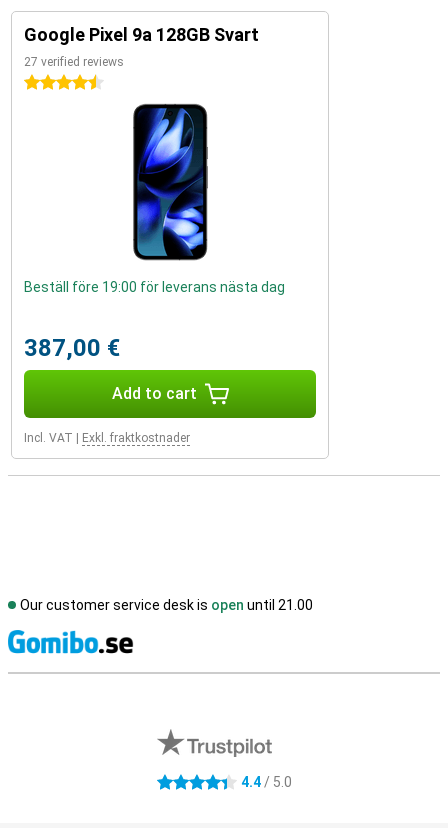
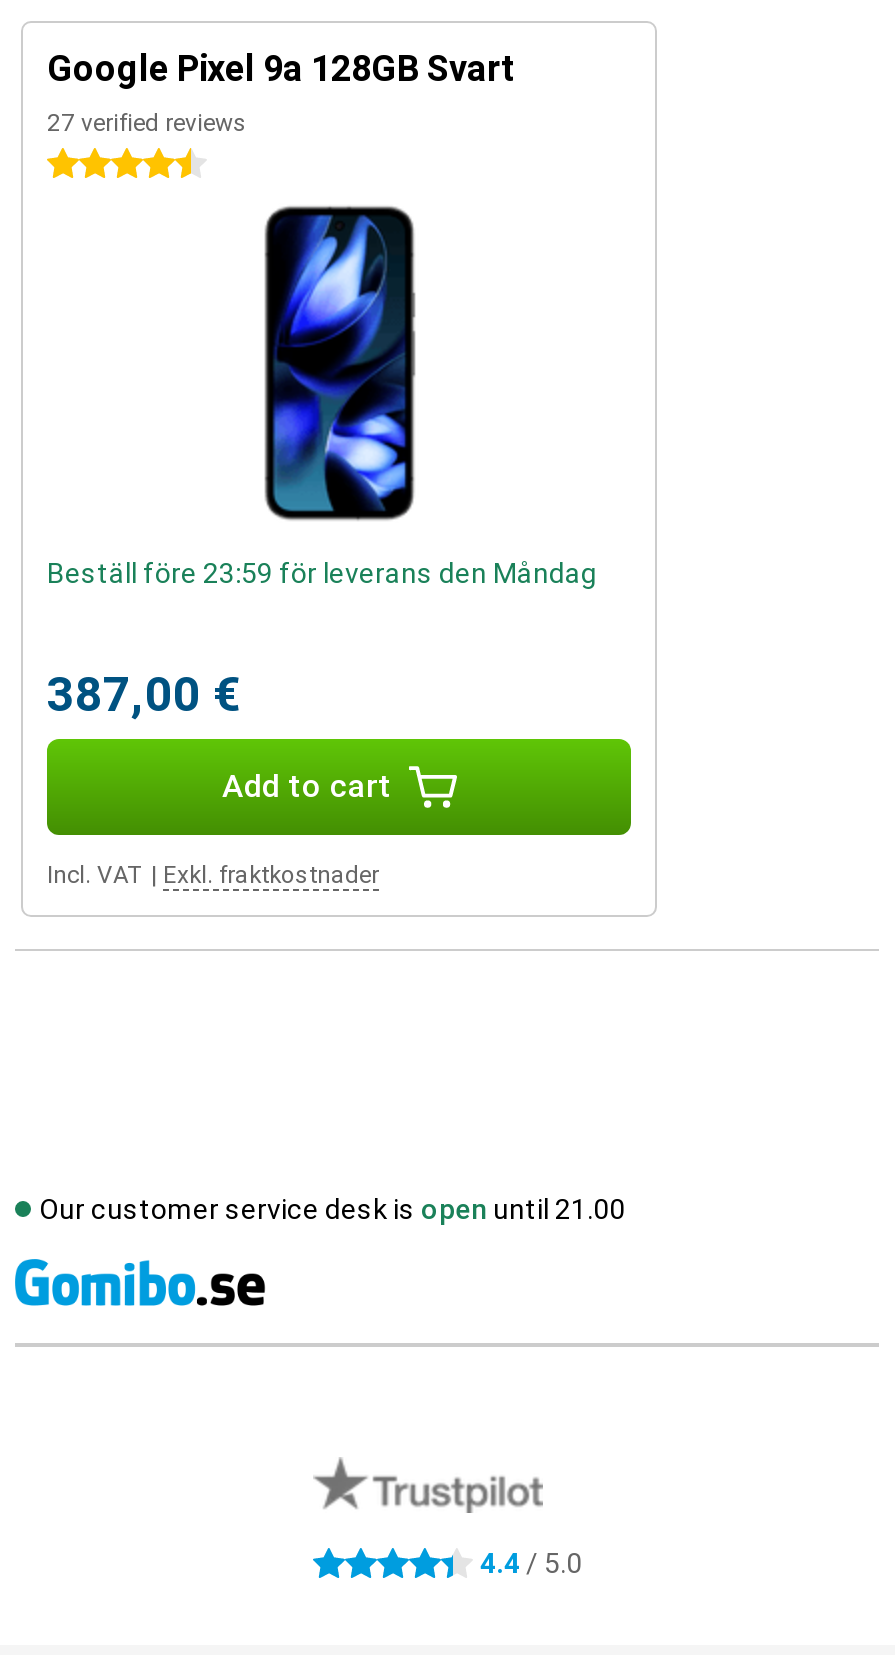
[24,279,285,295] Beställ före 19:00 för leverans nästa dag -> [47,557,597,589] Beställ före 23:59 för leverans den Måndag

